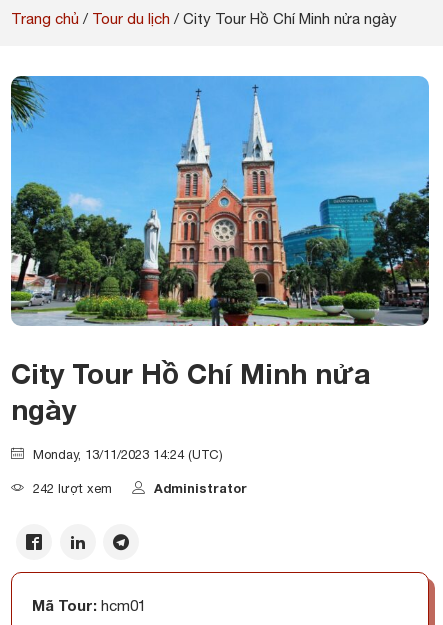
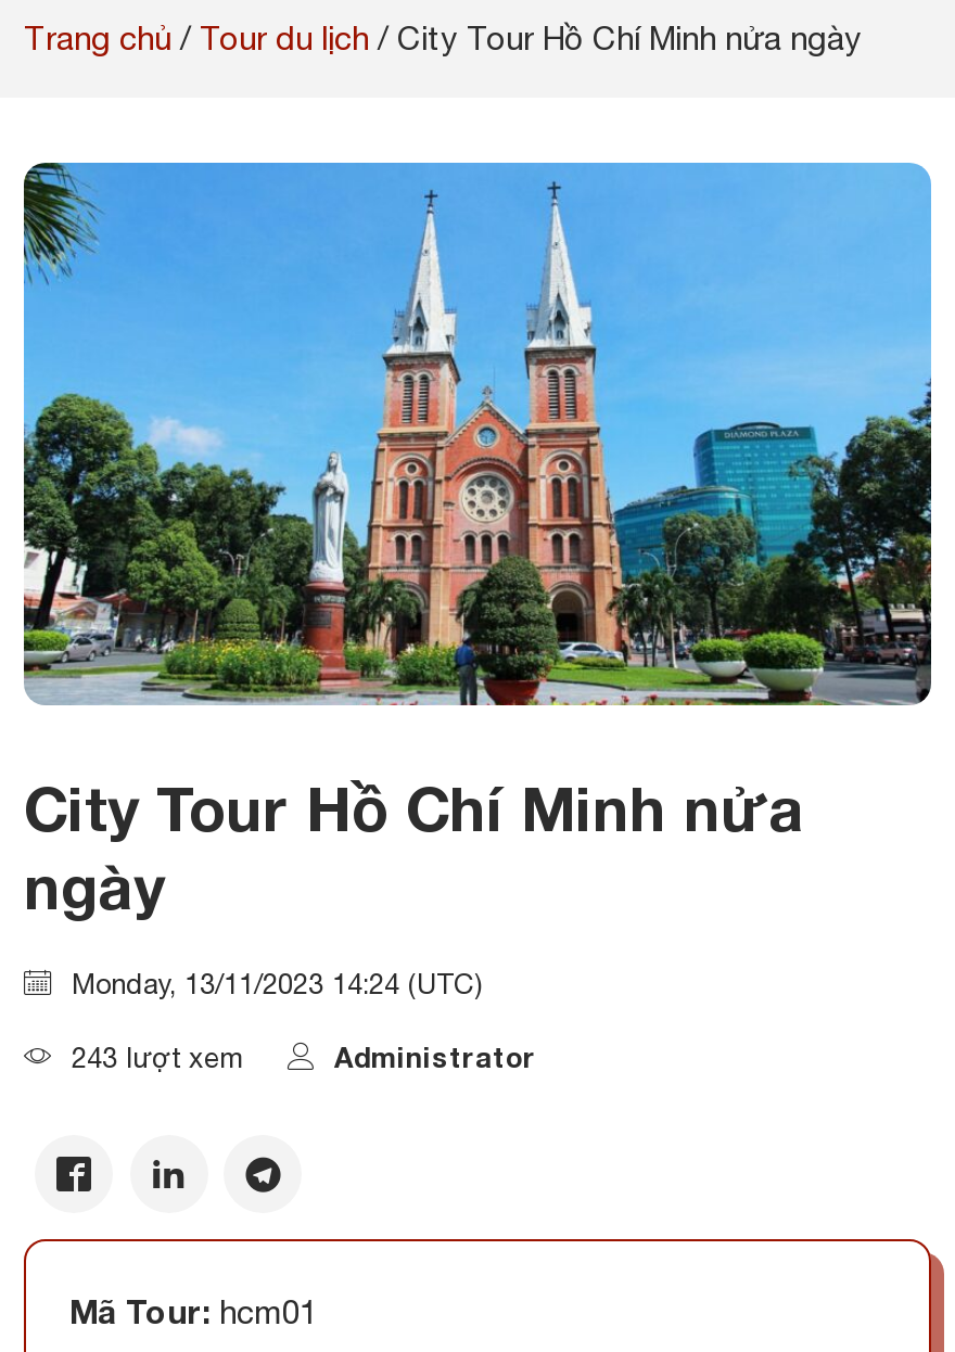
[29,481,112,496] 242 lượt xem -> [63,1042,243,1074] 243 lượt xem

